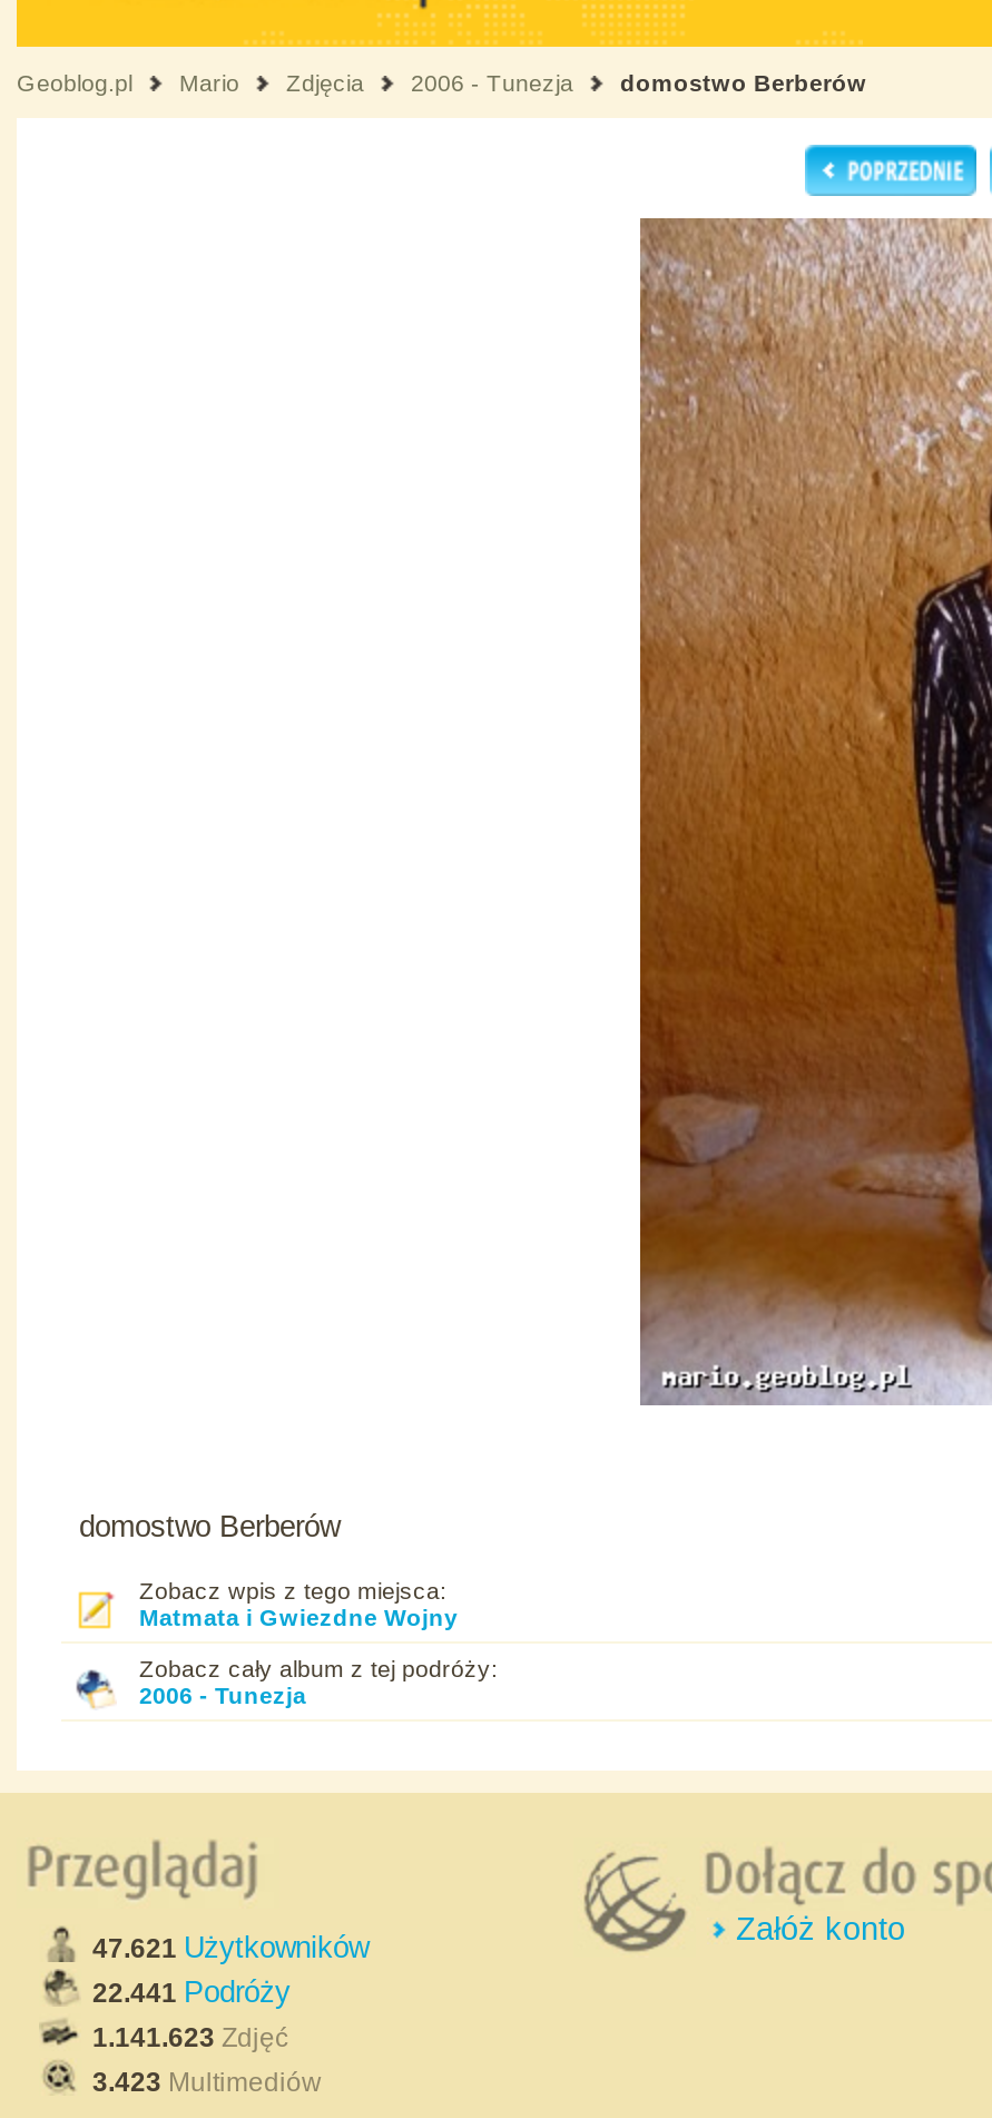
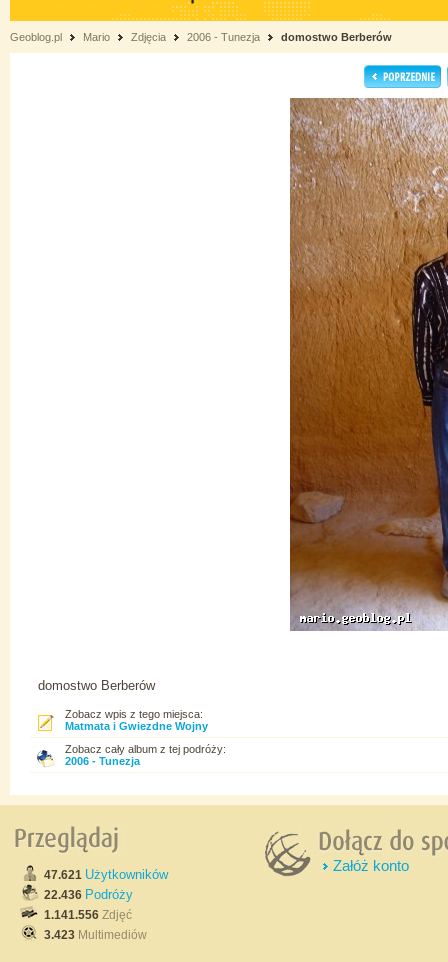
[92,1975,291,2009] 22.441 Podróży -> [44,887,133,902] 22.436 Podróży
[92,2022,288,2053] 1.141.623 Zdjęć -> [44,908,132,922] 1.141.556 Zdjęć

